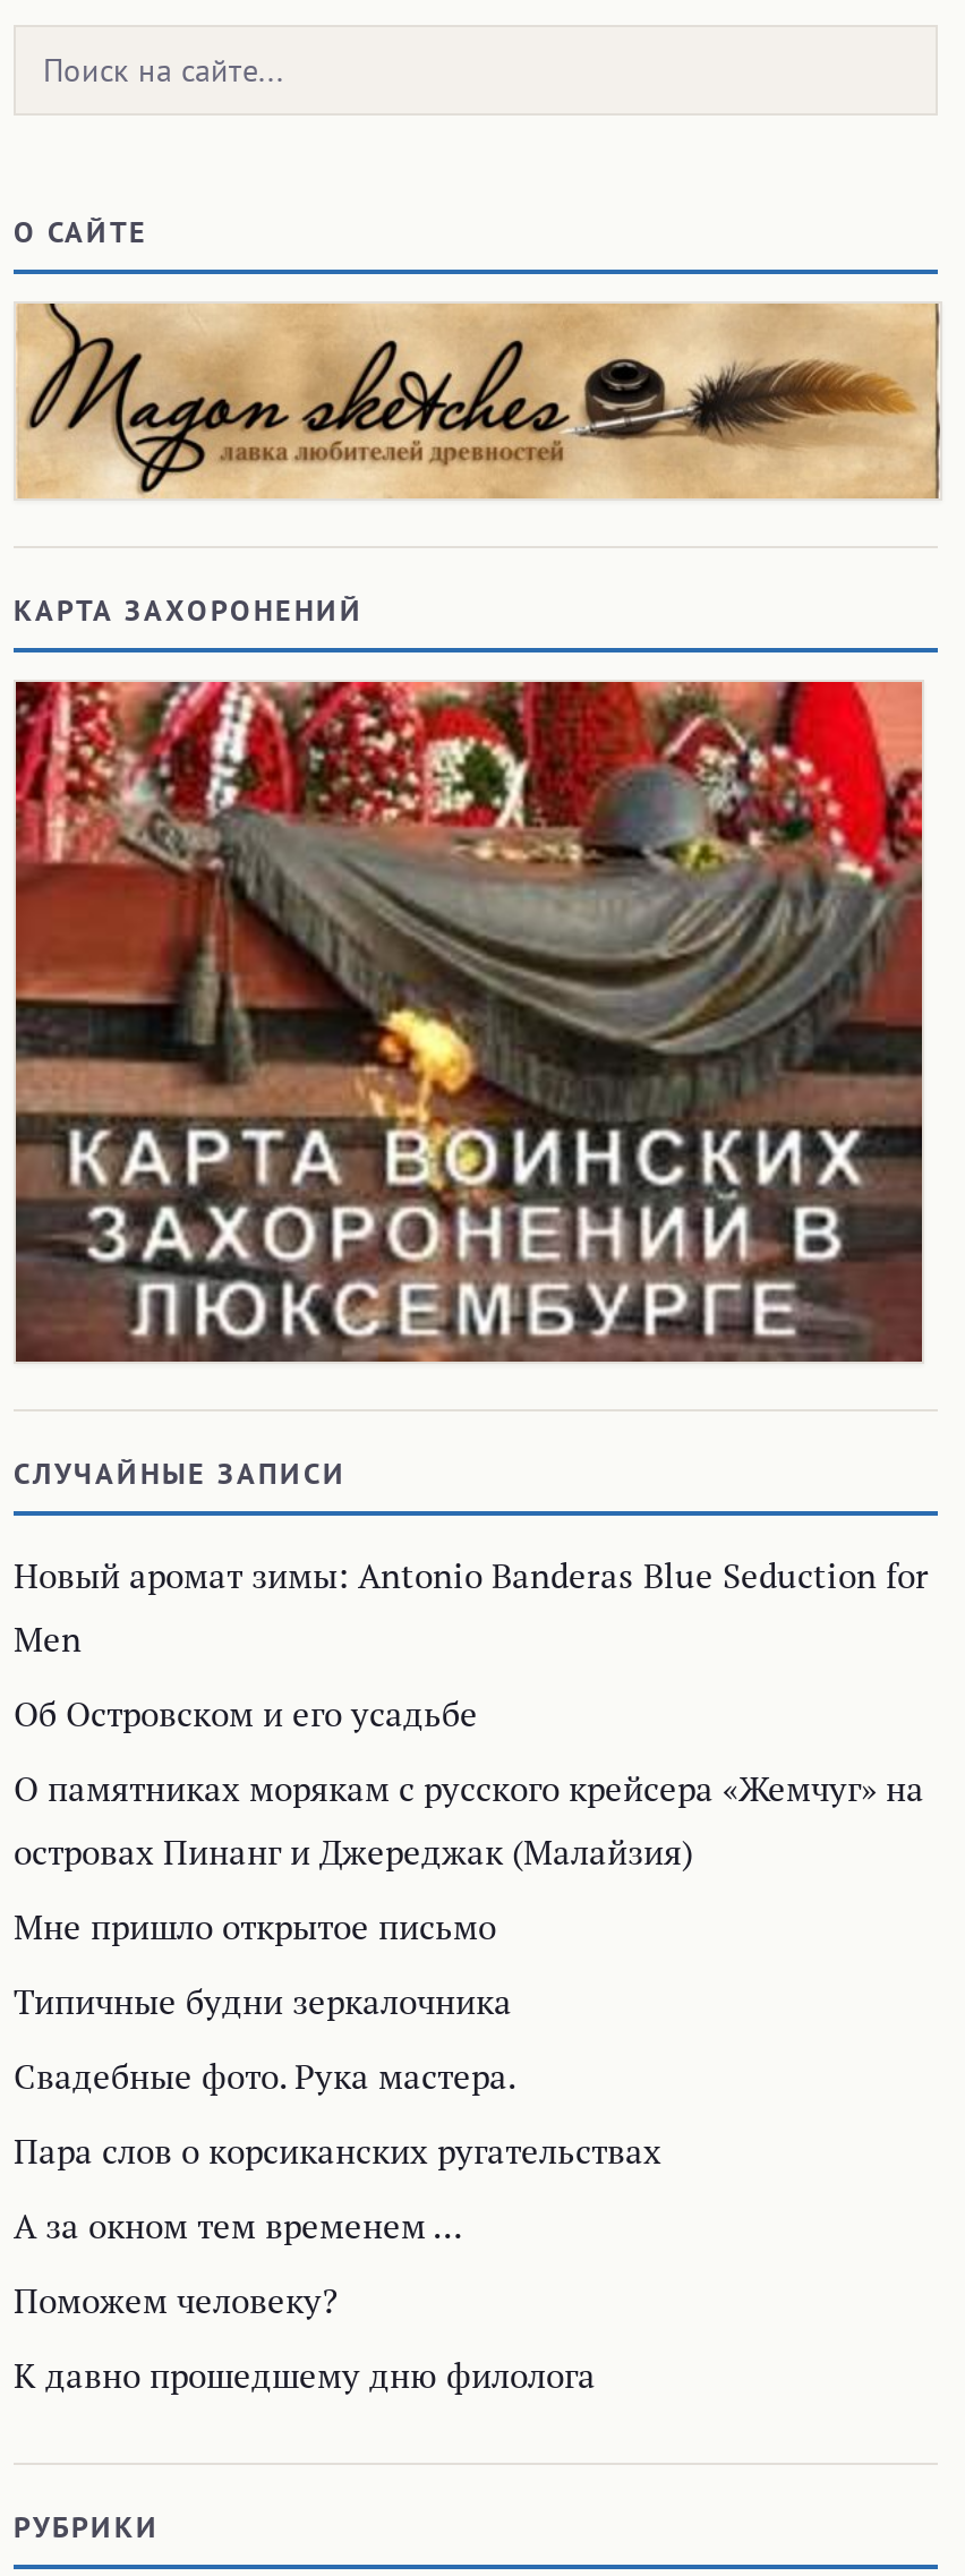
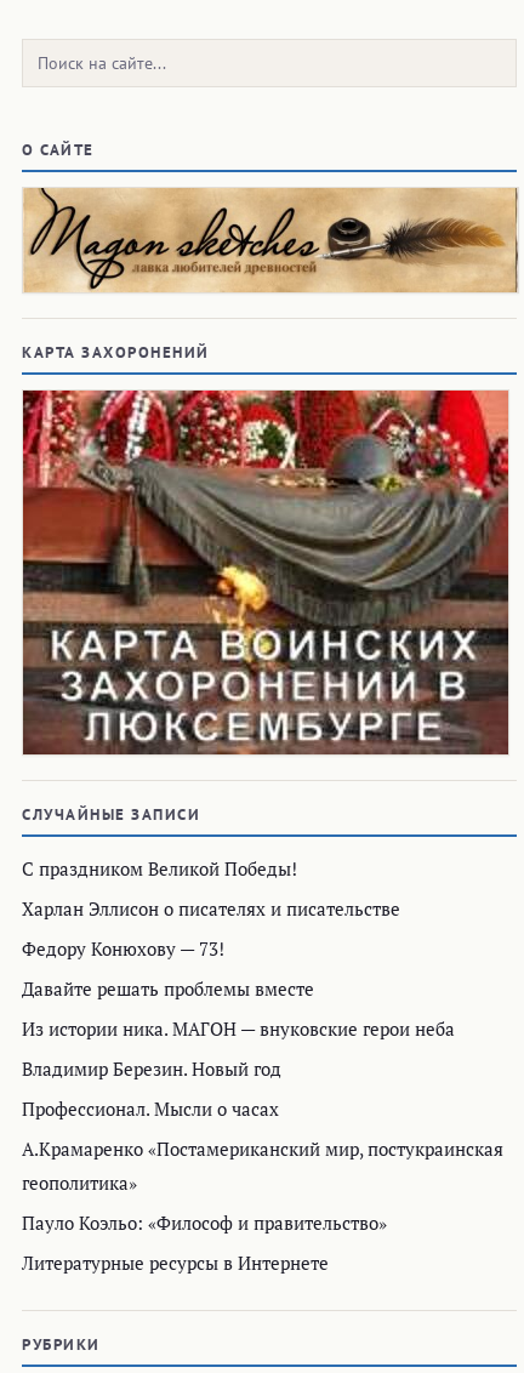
[14,1552,929,1661] Новый аромат зимы: Antonio Banderas Blue Seduction for | Men -> [22,856,297,881] С праздником Великой Победы!
[14,1690,478,1736] Об Островском и его усадьбе -> [22,896,400,921] Харлан Эллисон о писателях и писательстве
[14,1765,924,1874] О памятниках морякам с русского крейсера «Жемчуг» на | островах Пинанг и Джереджак (Малайзия) -> [22,936,224,961] Федору Конюхову — 73!
[14,1903,496,1949] Мне пришло открытое письмо -> [22,977,314,1001] Давайте решать проблемы вместе
[14,1978,512,2023] Типичные будни зеркалочника -> [22,1017,455,1041] Из истории ника. МАГОН — внуковские герои неба
[14,2053,516,2098] Свадебные фото. Рука мастера. -> [22,1057,281,1081] Владимир Березин. Новый год
[14,2128,661,2173] Пара слов о корсиканских ругательствах -> [22,1097,279,1121] Профессионал. Мысли о часах
[14,2202,462,2248] А за окном тем временем … -> [22,1137,503,1195] А.Крамаренко «Постамериканский мир, постукраинская | геополитика»
[14,2277,338,2322] Поможем человеку? -> [22,1211,387,1235] Пауло Коэльо: «Философ и правительство»
[14,2352,596,2397] К давно прошедшему дню филолога -> [22,1251,329,1275] Литературные ресурсы в Интернете

